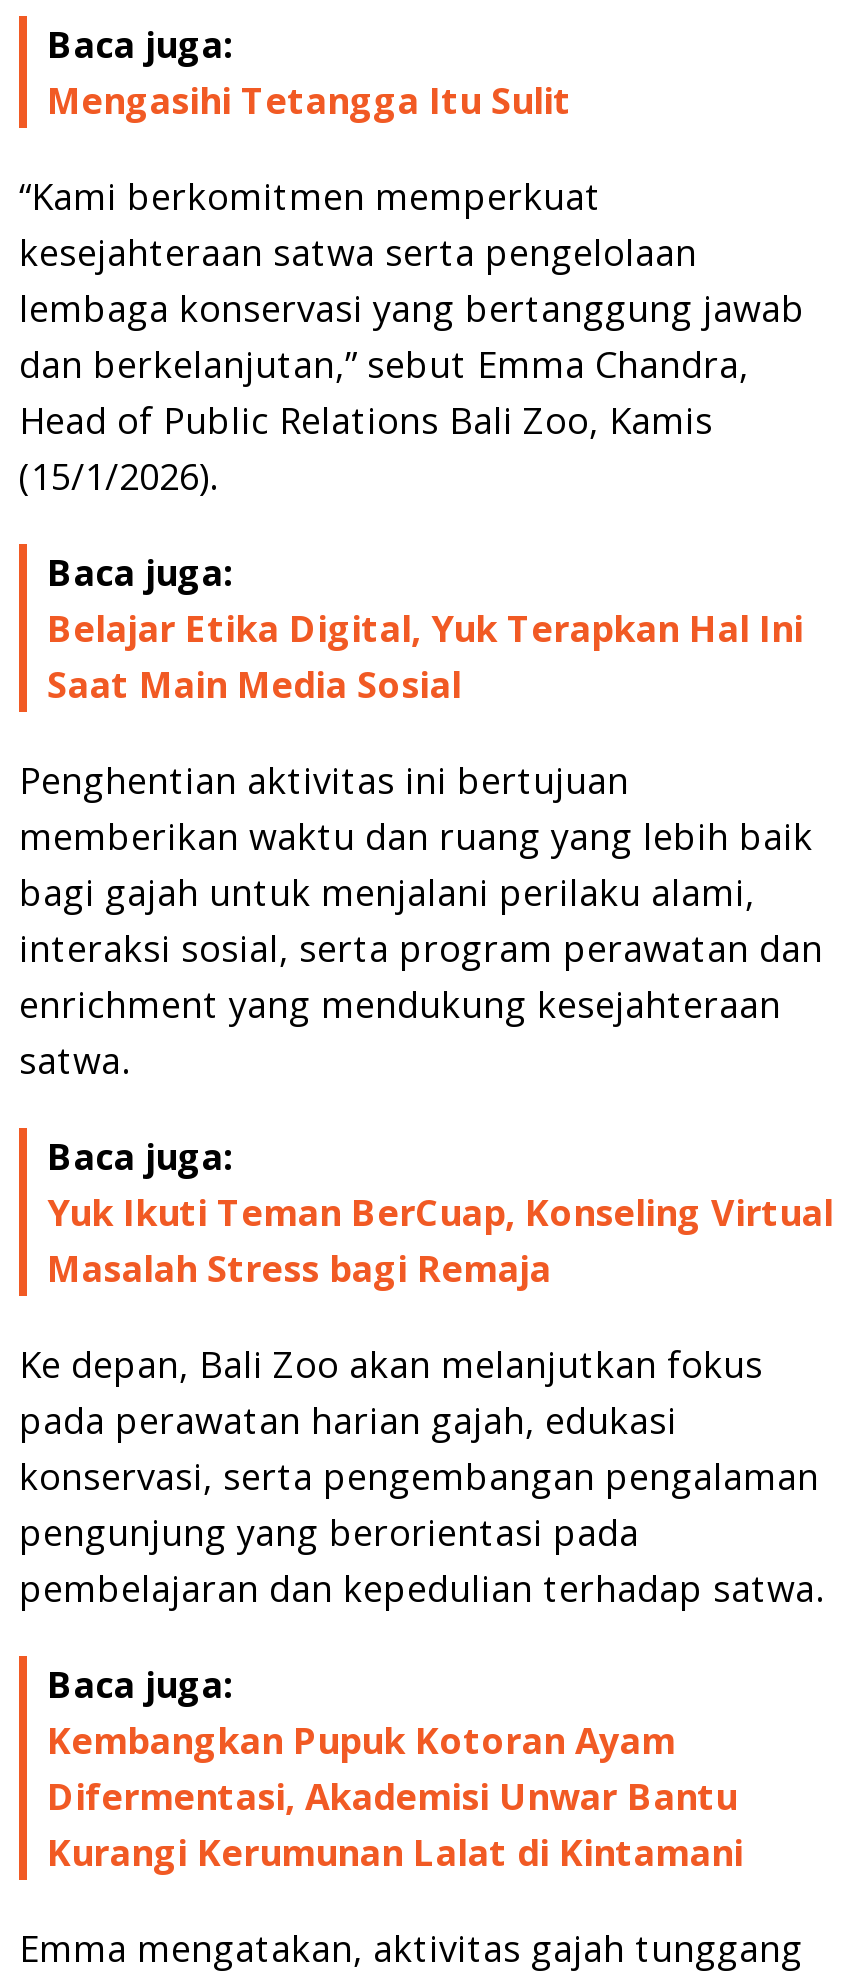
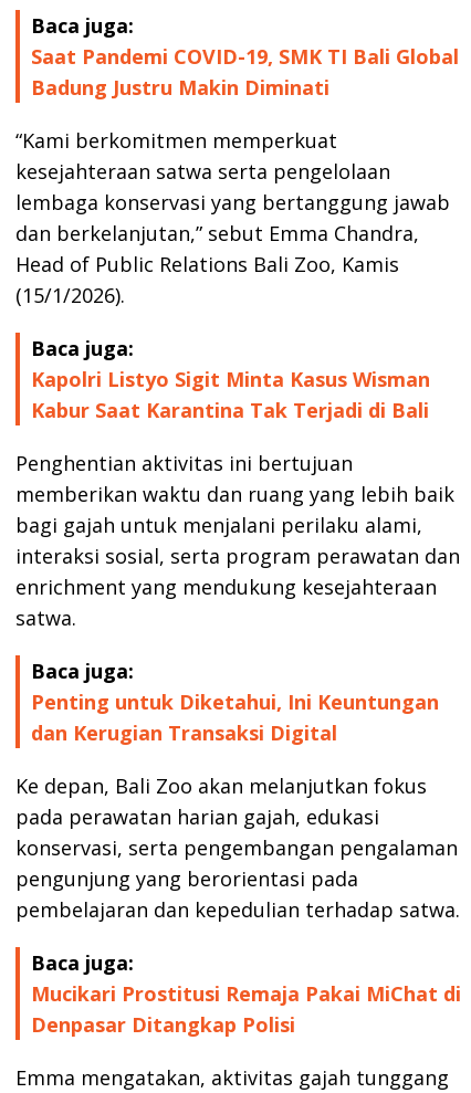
[47,77,571,125] Mengasihi Tetangga Itu Sulit -> [31,43,459,100] Saat Pandemi COVID-19, SMK TI Bali Global | Badung Justru Makin Diminati
moved [19,173,805,597] -> [15,127,450,361]: “Kami berkomitmen memperkuat | kesejahteraan satwa serta pengelolaan | lembaga konservasi yang bertanggung jawab | dan berkelanjutan,” sebut Emma Chandra, | Head of Public Relations Bali Zoo, Kamis | (15/1/2026). | Baca juga:
[47,605,803,709] Belajar Etika Digital, Yuk Terapkan Hal Ini | Saat Main Media Sosial -> [31,365,430,423] Kapolri Listyo Sigit Minta Kasus Wisman | Kabur Saat Karantina Tak Terjadi di Bali
moved [19,757,823,1181] -> [15,449,460,684]: Penghentian aktivitas ini bertujuan | memberikan waktu dan ruang yang lebih baik | bagi gajah untuk menjalani perilaku alami, | interaksi sosial, serta program perawatan dan | enrichment yang mendukung kesejahteraan | satwa. | Baca juga:
[47,1189,833,1293] Yuk Ikuti Teman BerCuap, Konseling Virtual | Masalah Stress bagi Remaja -> [31,688,439,746] Penting untuk Diketahui, Ini Keuntungan | dan Kerugian Transaksi Digital
moved [19,1341,823,1709] -> [15,772,460,975]: Ke depan, Bali Zoo akan melanjutkan fokus | pada perawatan harian gajah, edukasi | konservasi, serta pengembangan pengalaman | pengunjung yang berorientasi pada | pembelajaran dan kepedulian terhadap satwa. | Baca juga:
[47,1717,743,1877] Kembangkan Pupuk Kotoran Ayam | Difermentasi, Akademisi Unwar Bantu | Kurangi Kerumunan Lalat di Kintamani -> [31,980,461,1037] Mucikari Prostitusi Remaja Pakai MiChat di | Denpasar Ditangkap Polisi

